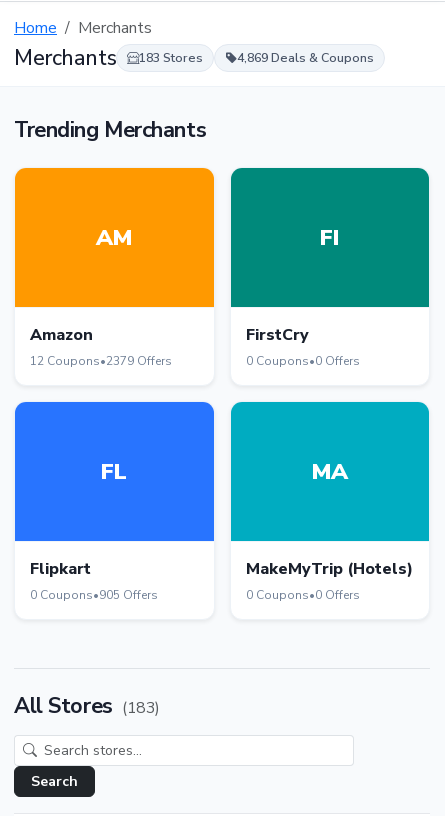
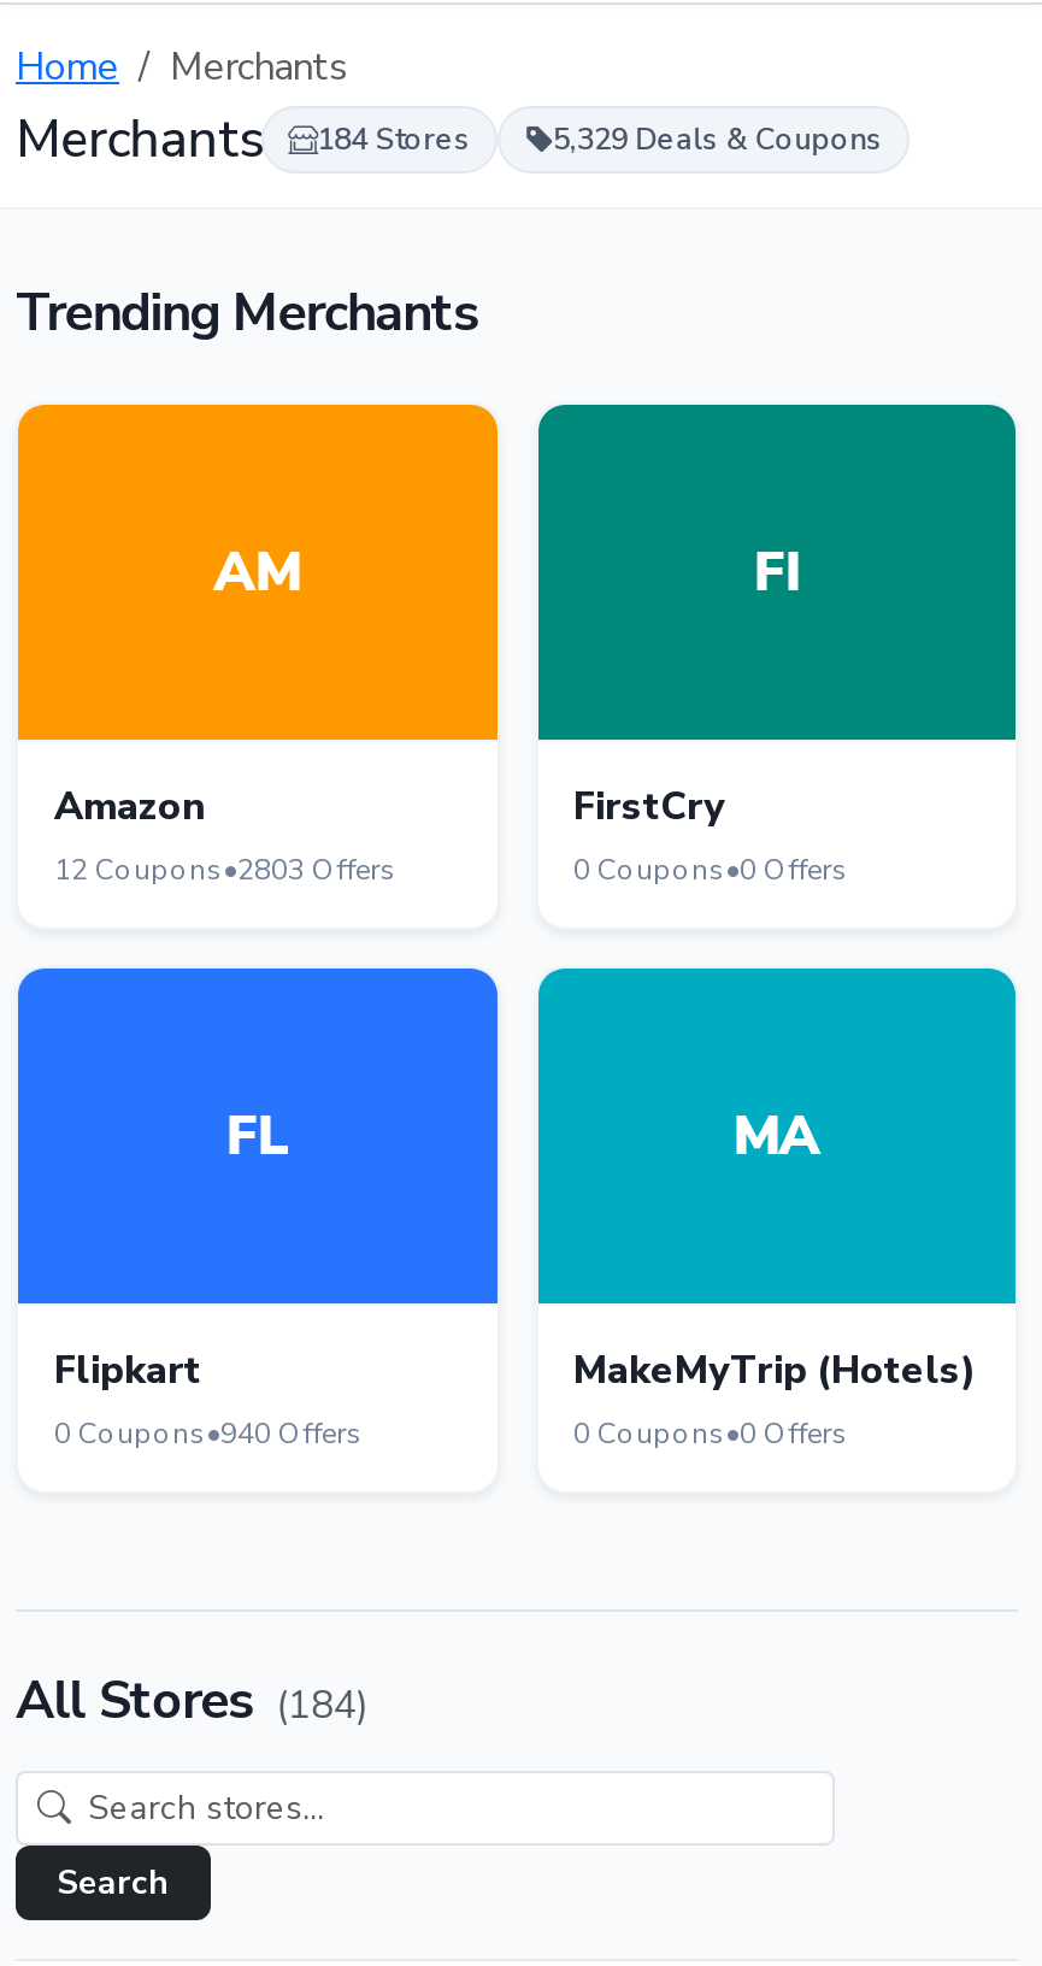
[139,49,203,66] 183 Stores -> [317,118,471,159] 184 Stores
[237,49,374,66] 4,869 Deals & Coupons -> [553,118,883,159] 5,329 Deals & Coupons
[30,353,172,369] 12 Coupons•2379 Offers -> [54,850,396,889] 12 Coupons•2803 Offers
[30,587,158,603] 0 Coupons•905 Offers -> [54,1414,363,1453] 0 Coupons•940 Offers
[14,691,160,721] All Stores (183) -> [16,1665,367,1737] All Stores (184)

